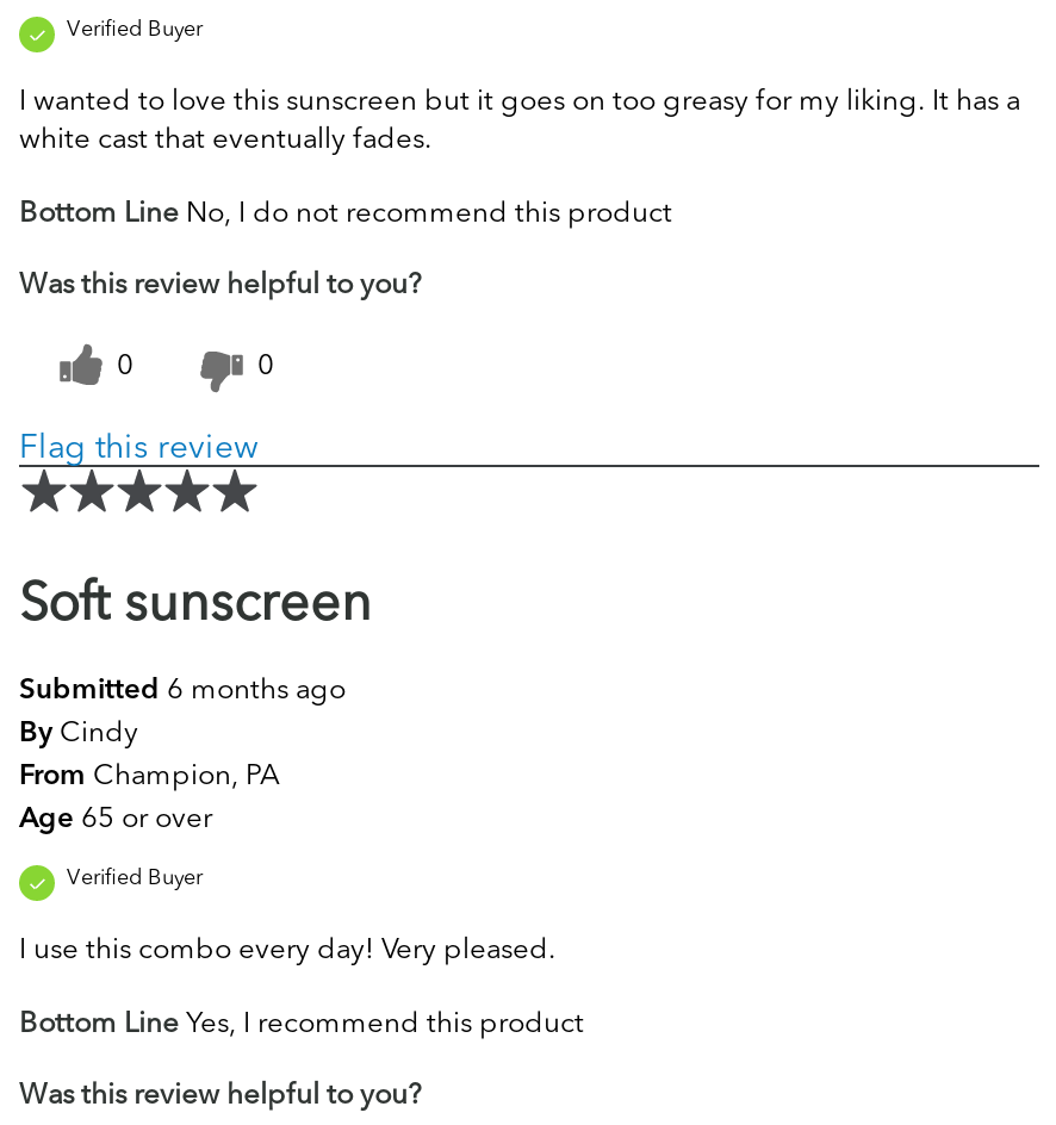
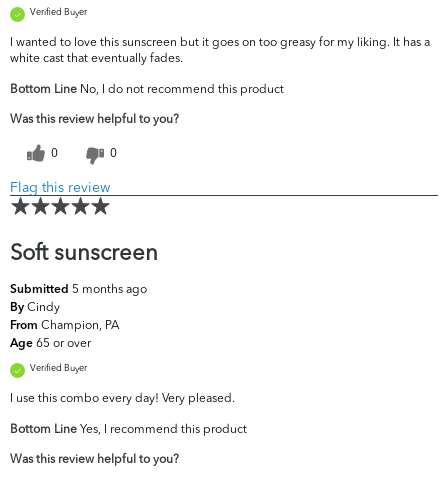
[19,671,346,706] Submitted 6 months ago -> [10,281,147,296] Submitted 5 months ago

